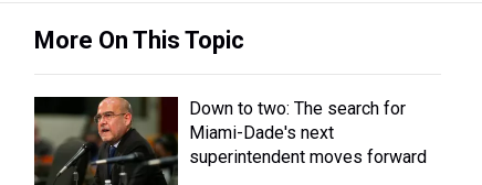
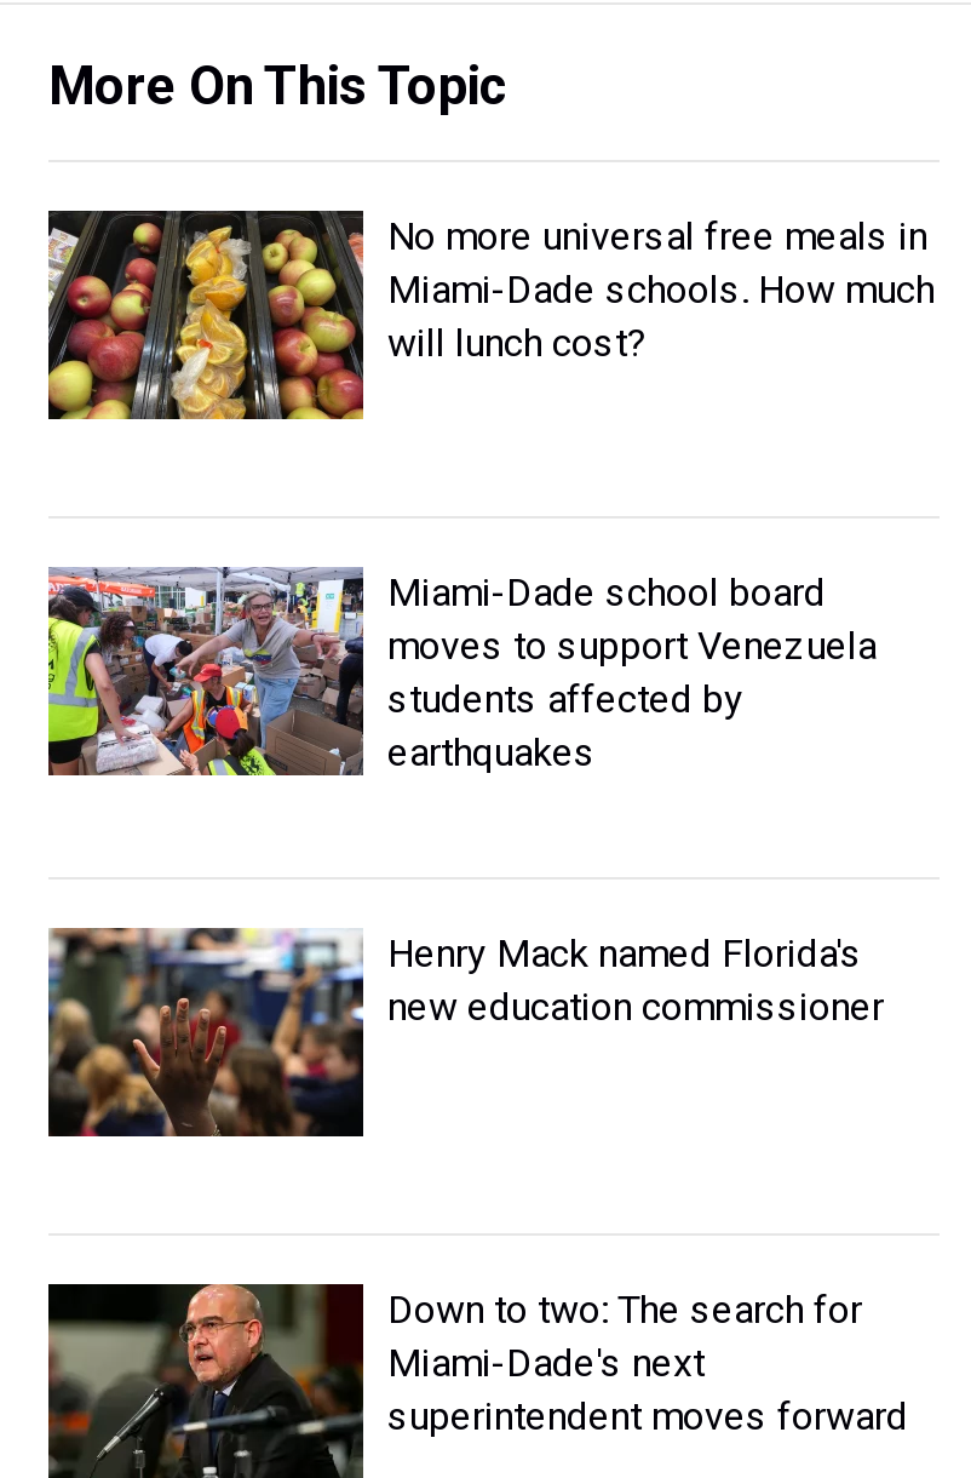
none -> [46,208,935,422] [image] | No more universal free meals in | Miami-Dade schools. How much | will lunch cost?
none -> [46,565,877,778] [image] | Miami-Dade school board | moves to support Venezuela | students affected by | earthquakes
none -> [46,926,884,1139] [image] | Henry Mack named Florida's | new education commissioner

